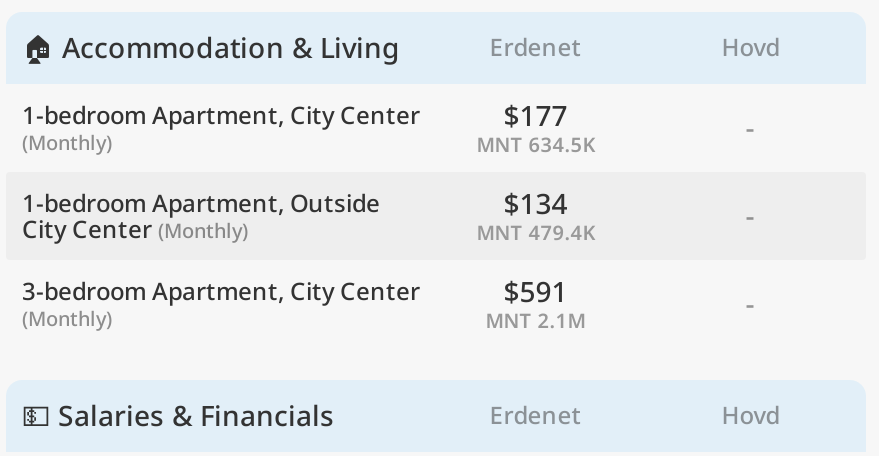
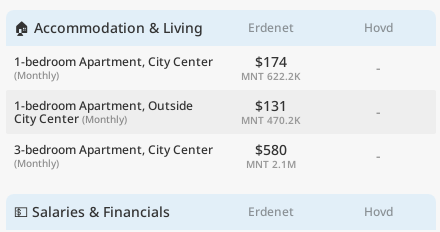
[504,96,568,134] $177 -> [255,52,287,71] $174
[476,130,594,158] MNT 634.5K -> [241,69,300,83] MNT 622.2K
[504,184,568,222] $134 -> [255,96,287,115] $131
[476,218,594,246] MNT 479.4K -> [241,113,300,127] MNT 470.2K
[504,272,568,310] $591 -> [255,140,287,159] $580

